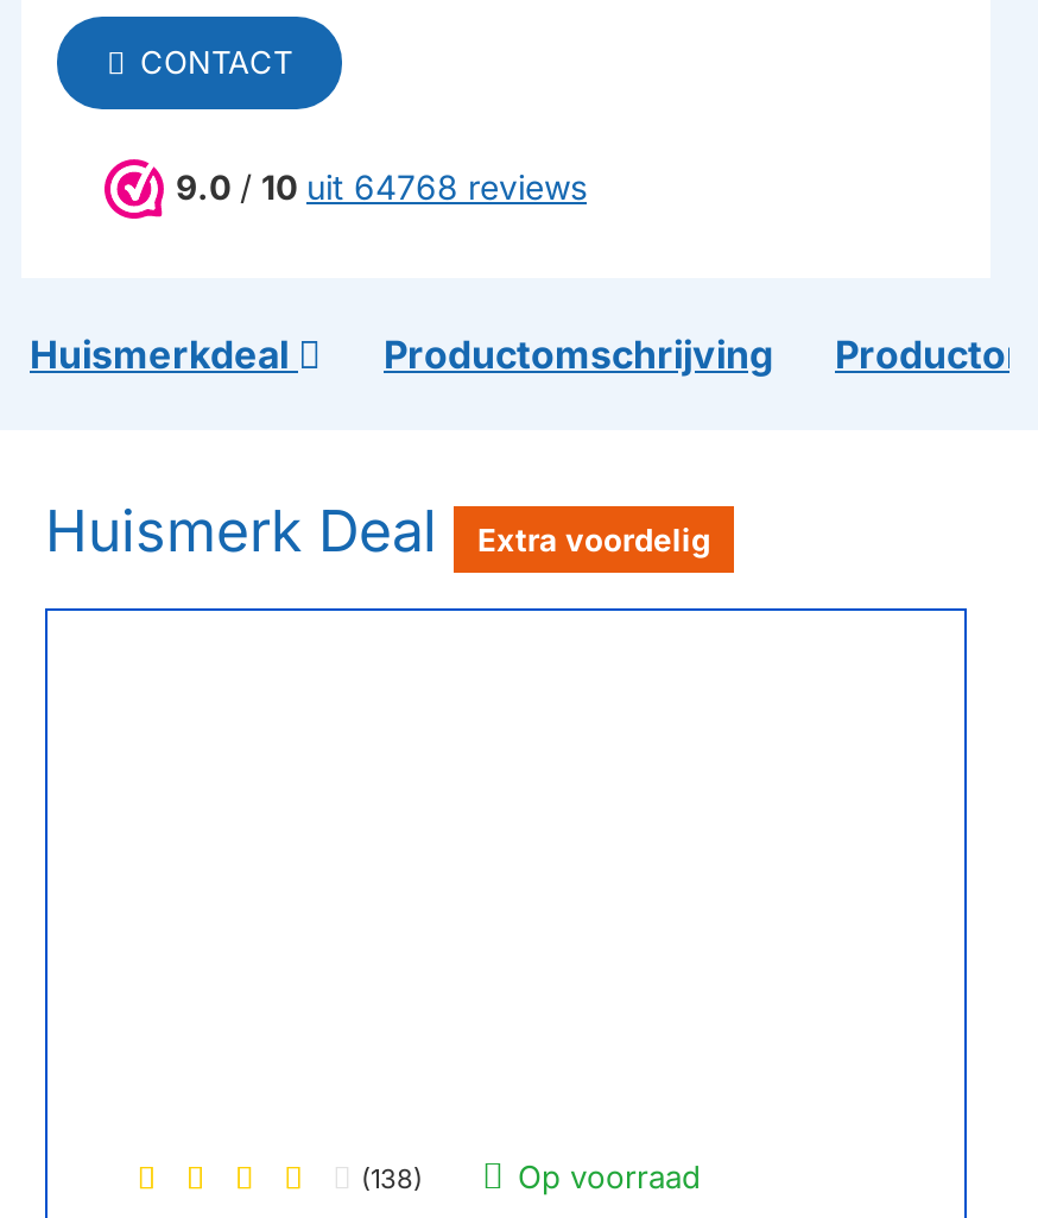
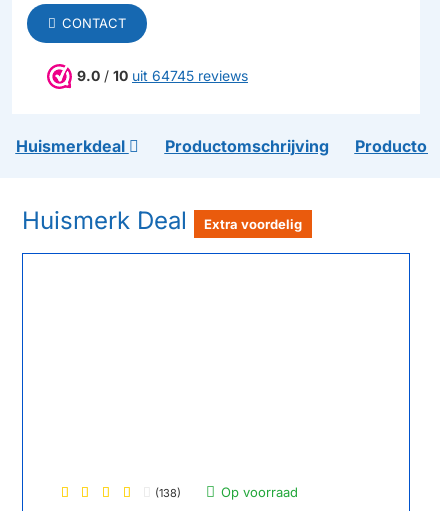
[176,167,587,207] 9.0 / 10 uit 64768 reviews -> [77,67,248,84] 9.0 / 10 uit 64745 reviews

